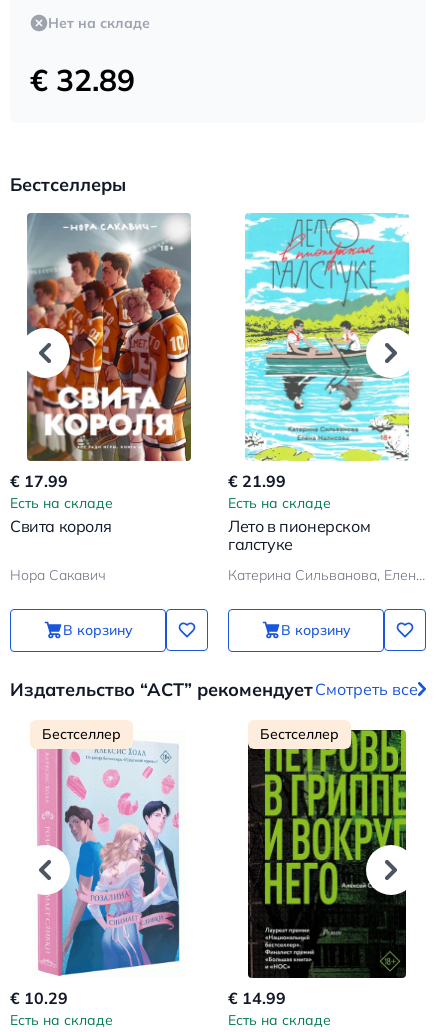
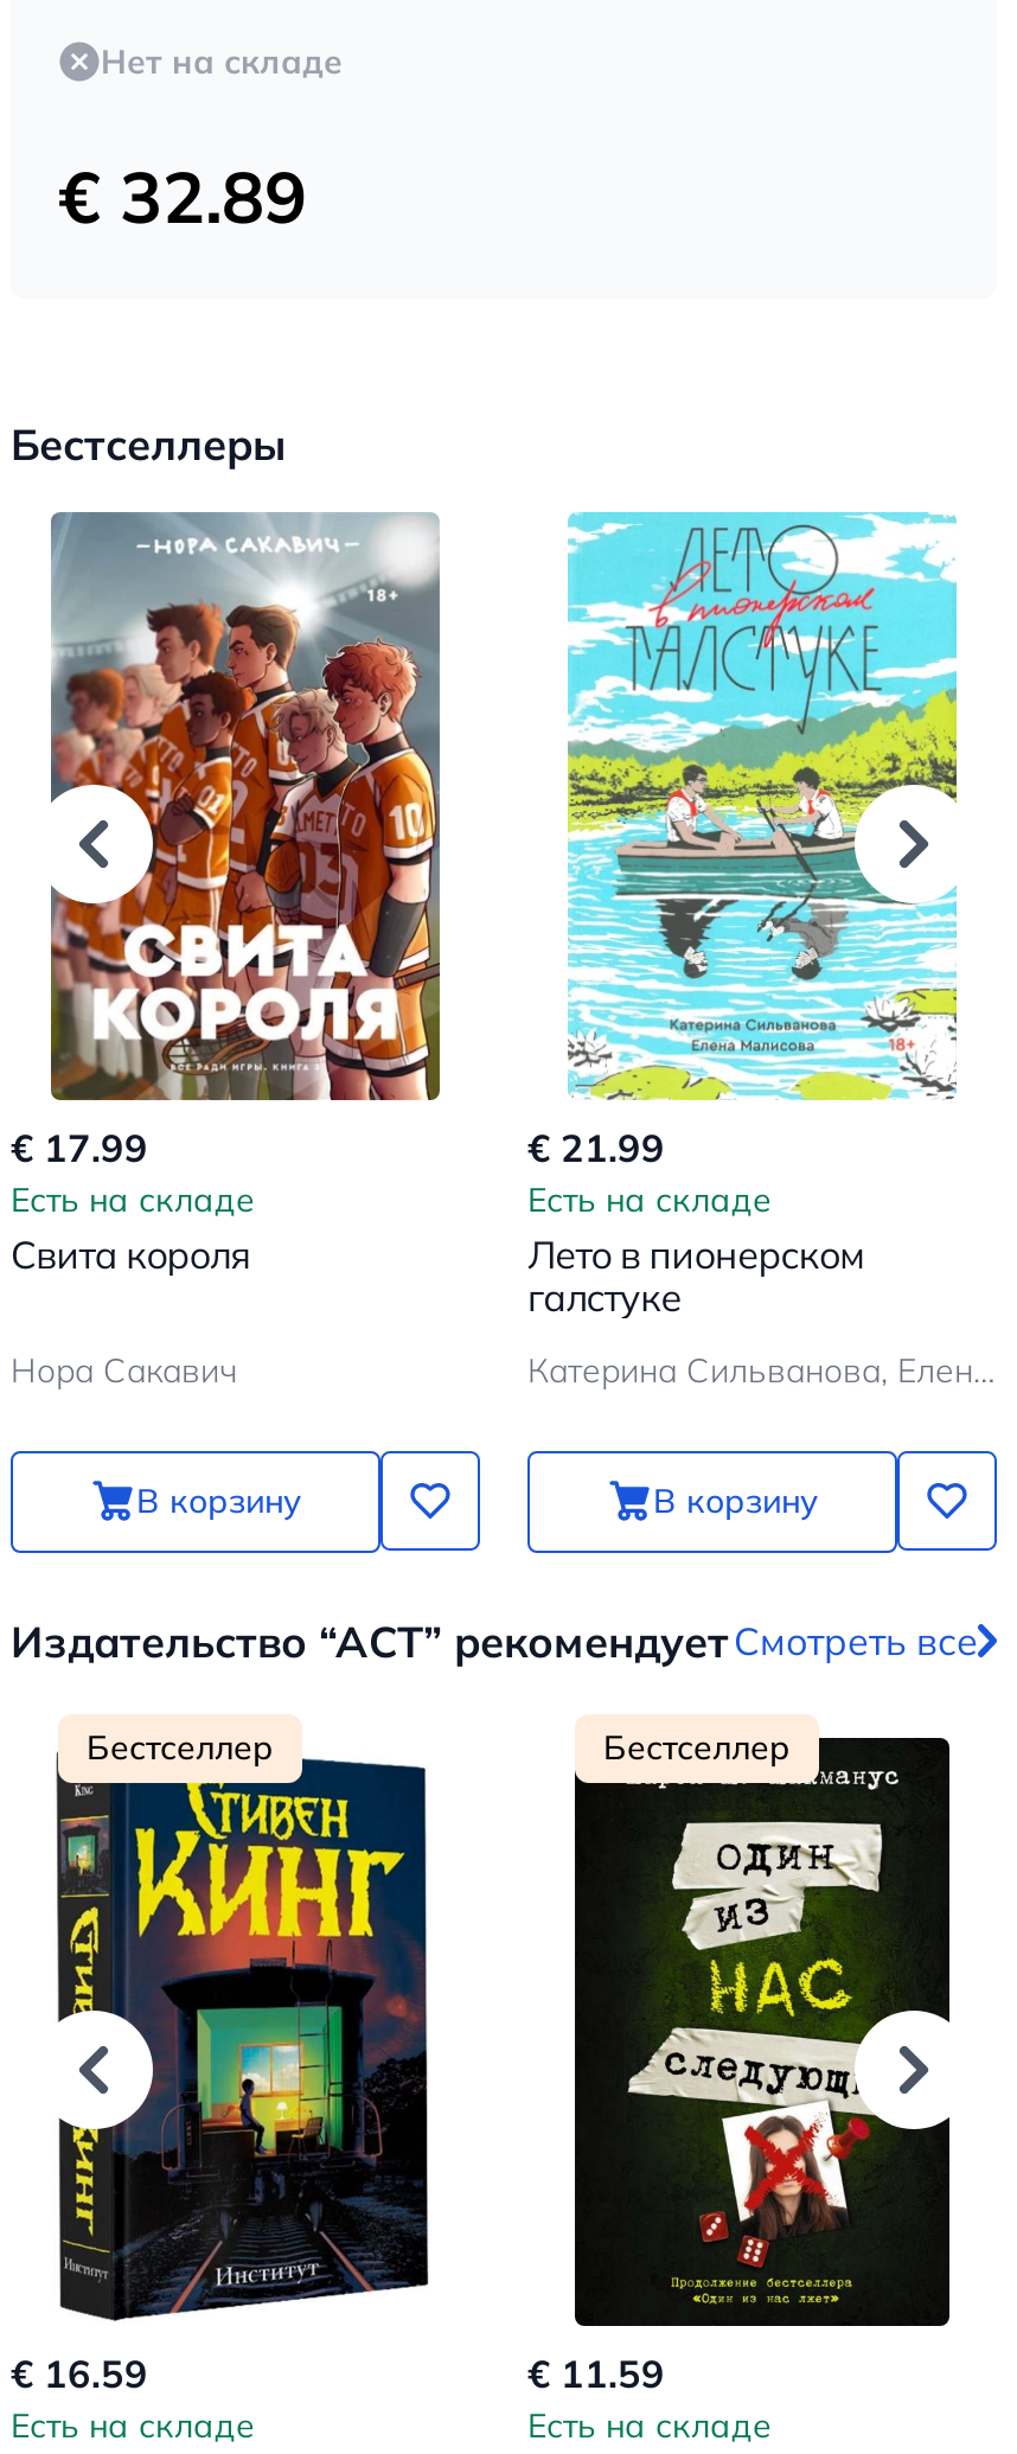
[228,729,407,1008] [image] | € 14.99 -> [527,1736,952,2397] [image] | € 11.59
[10,739,186,1008] [image] | € 10.29 -> [11,1755,430,2397] [image] | € 16.59

